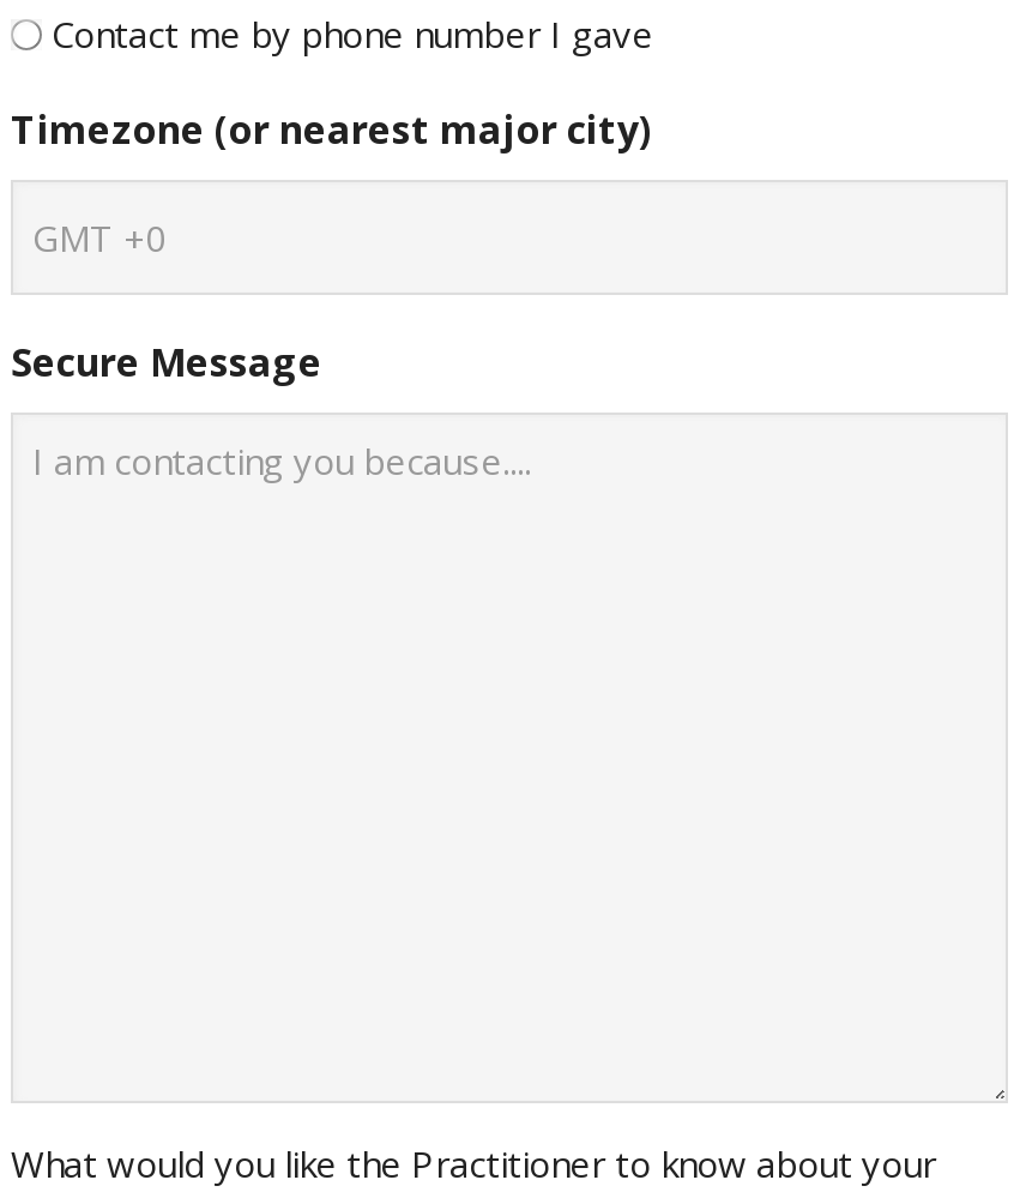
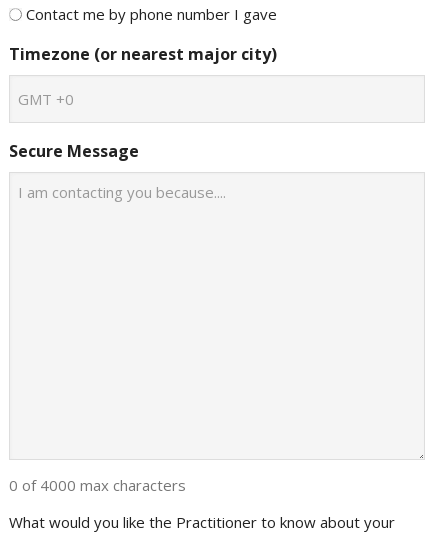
none -> [9,475,186,495] 0 of 4000 max characters

